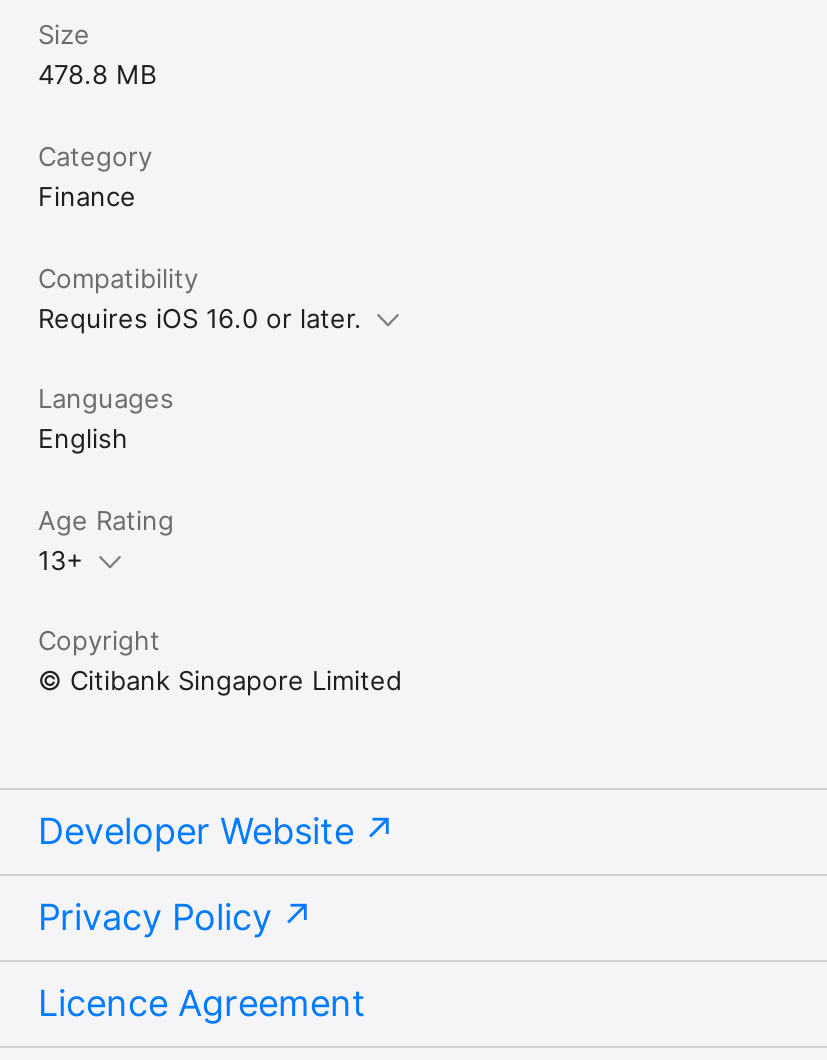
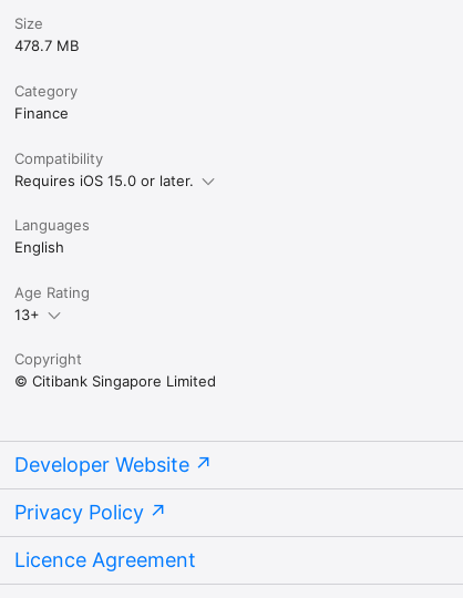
[38,58,156,90] 478.8 MB -> [14,36,79,54] 478.7 MB
[38,302,362,334] Requires iOS 16.0 or later. -> [14,171,194,189] Requires iOS 15.0 or later.

